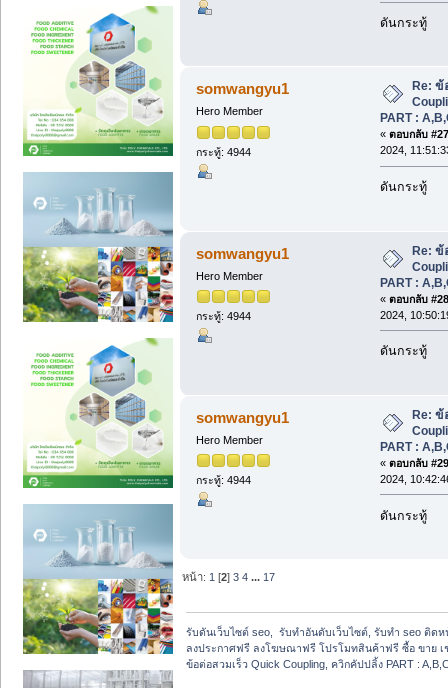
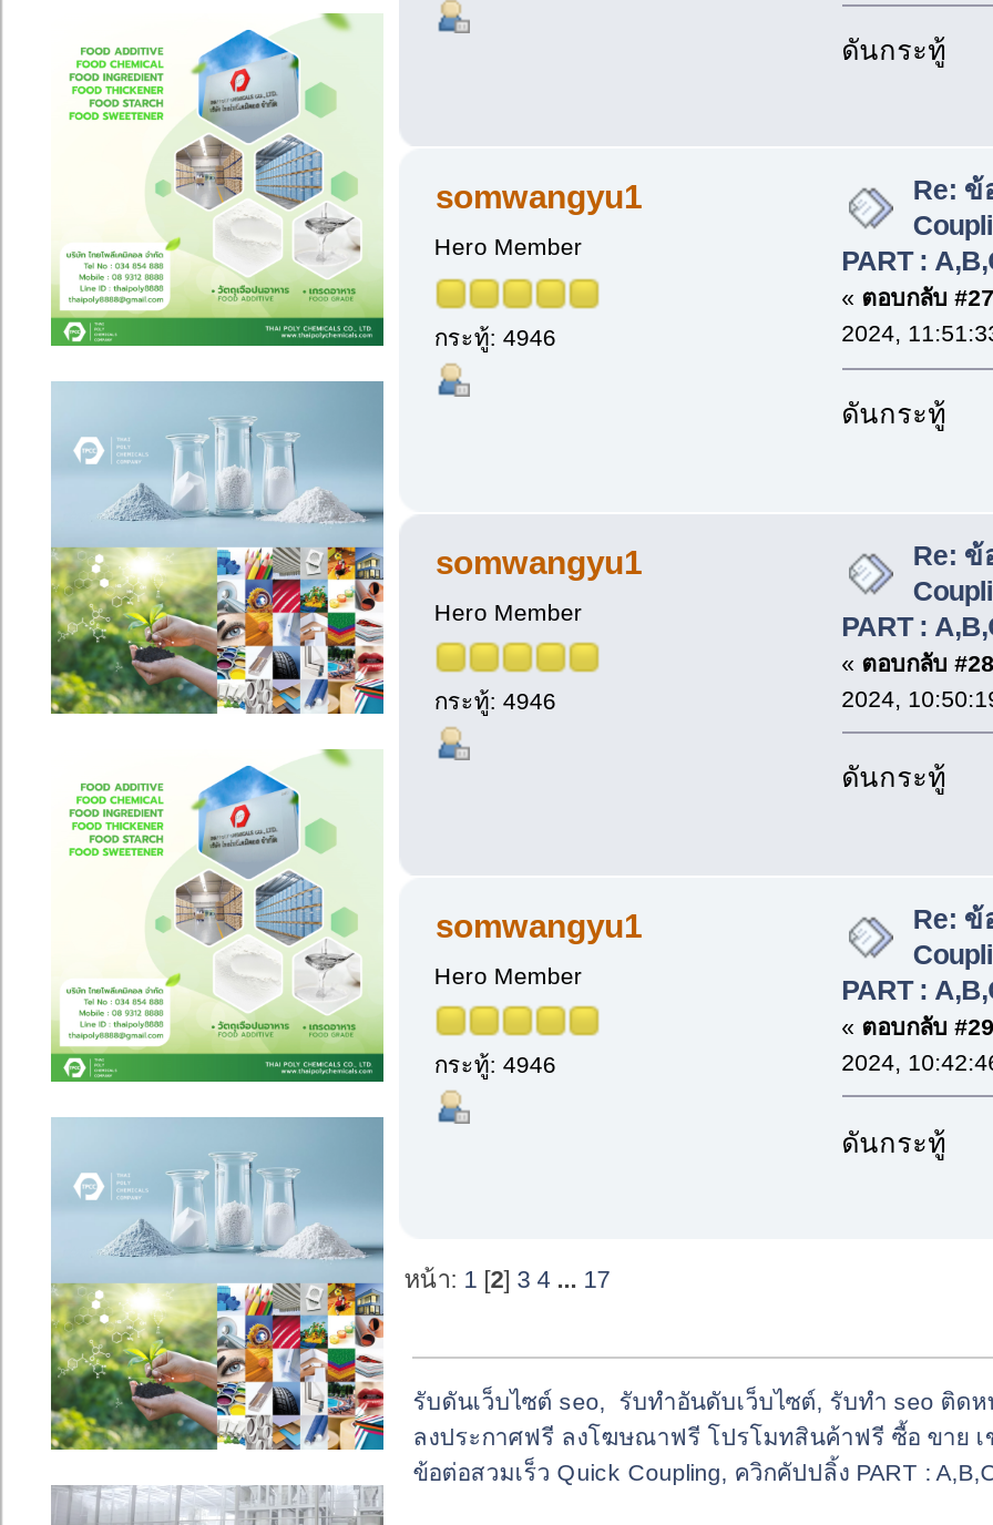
[196,146,251,158] กระทู้: 4944 -> [434,323,556,349] กระทู้: 4946
[196,310,251,322] กระทู้: 4944 -> [434,687,556,713] กระทู้: 4946
[196,474,251,486] กระทู้: 4944 -> [434,1051,556,1077] กระทู้: 4946

